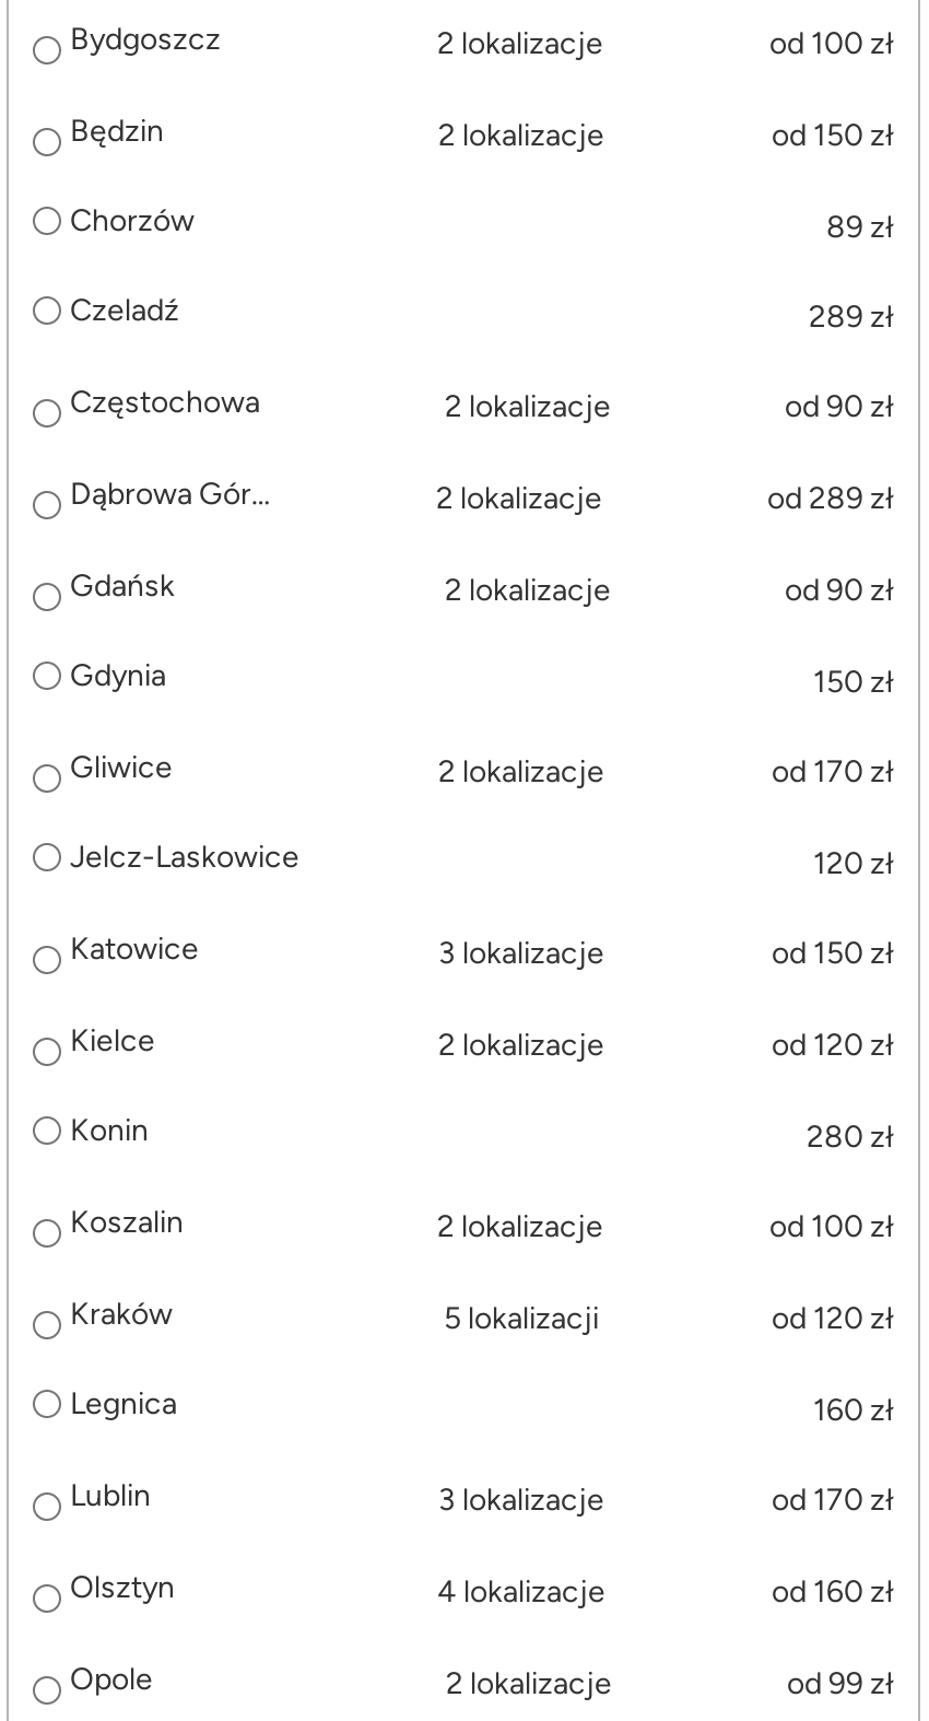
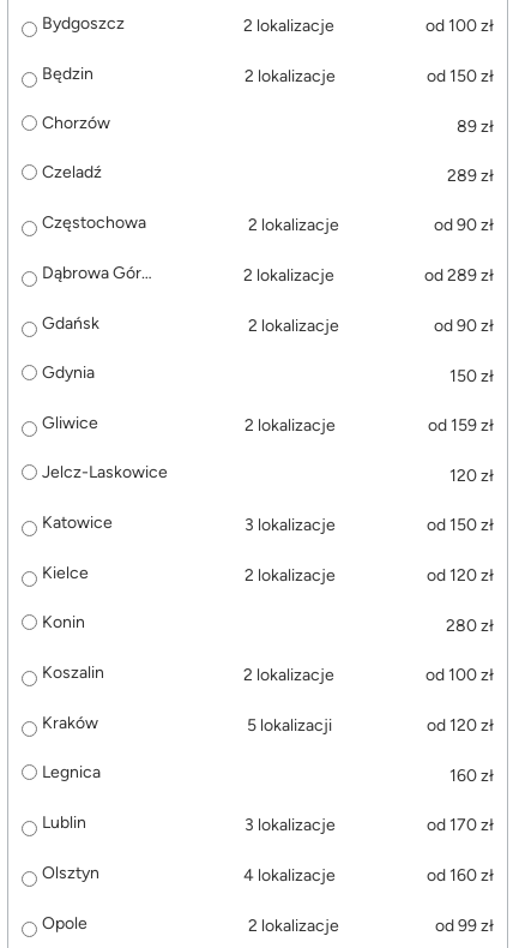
[772,754,894,791] od 170 zł -> [428,416,494,436] od 159 zł

